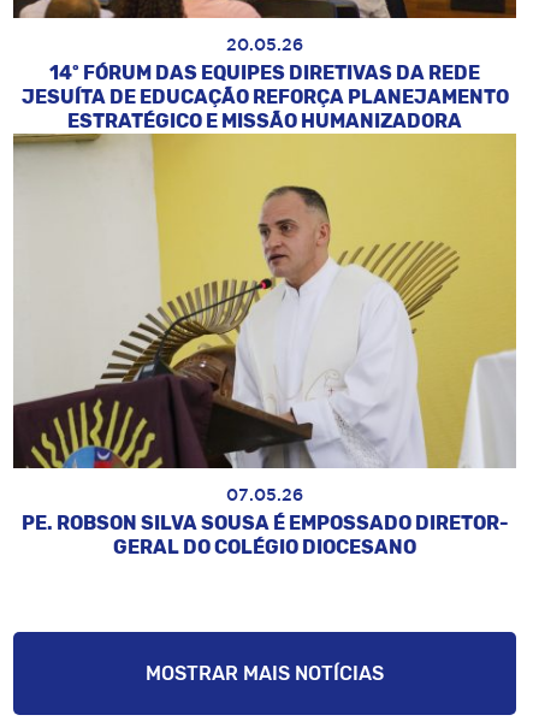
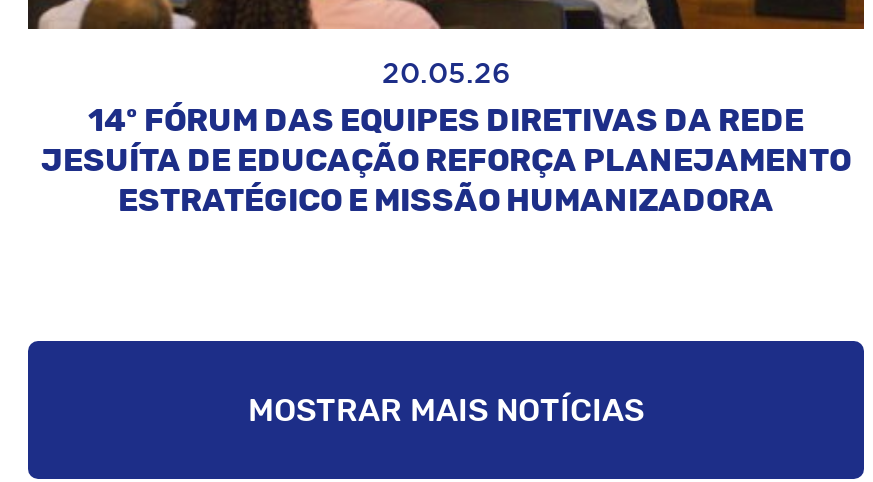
[12,132,517,559] [image] | 07.05.26 | PE. ROBSON SILVA SOUSA É EMPOSSADO DIRETOR- | GERAL DO COLÉGIO DIOCESANO -> none

